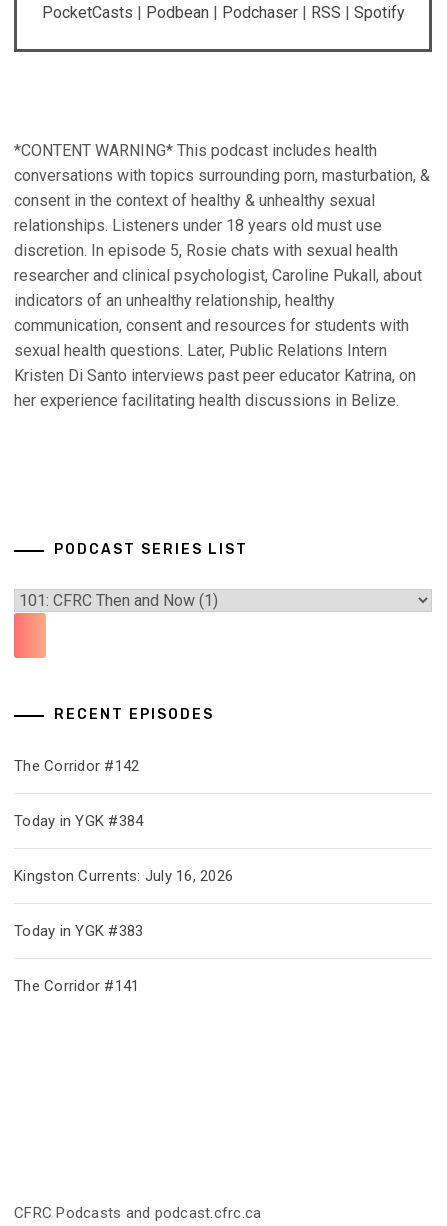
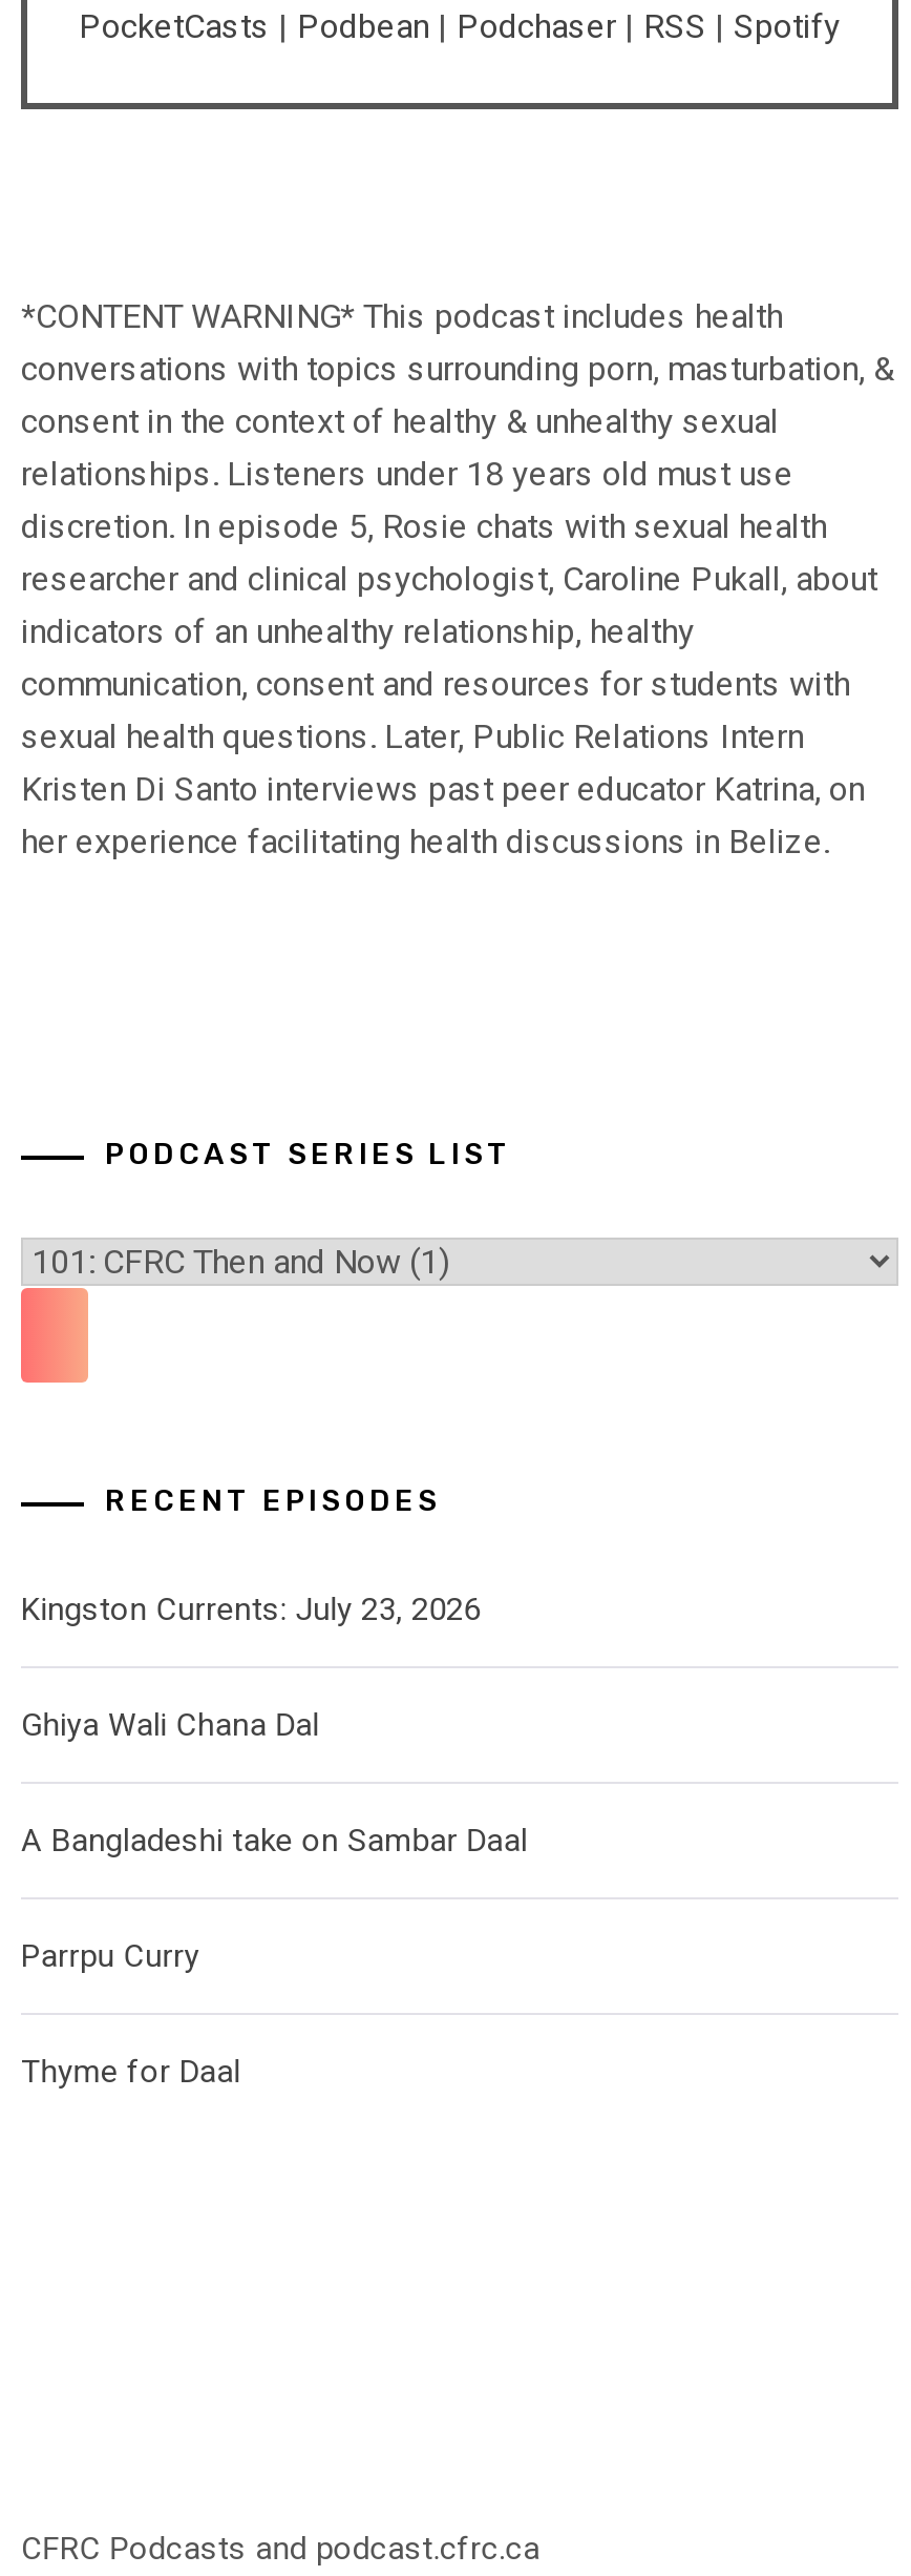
[14,757,139,775] The Corridor #142 -> [21,1591,481,1629] Kingston Currents: July 23, 2026
[14,812,143,830] Today in YGK #384 -> [21,1707,319,1745] Ghiya Wali Chana Dal
[14,867,233,885] Kingston Currents: July 16, 2026 -> [21,1823,527,1860] A Bangladeshi take on Sambar Daal
[14,922,143,940] Today in YGK #383 -> [21,1938,199,1976] Parrpu Curry
[14,977,139,995] The Corridor #141 -> [21,2054,240,2091] Thyme for Daal

